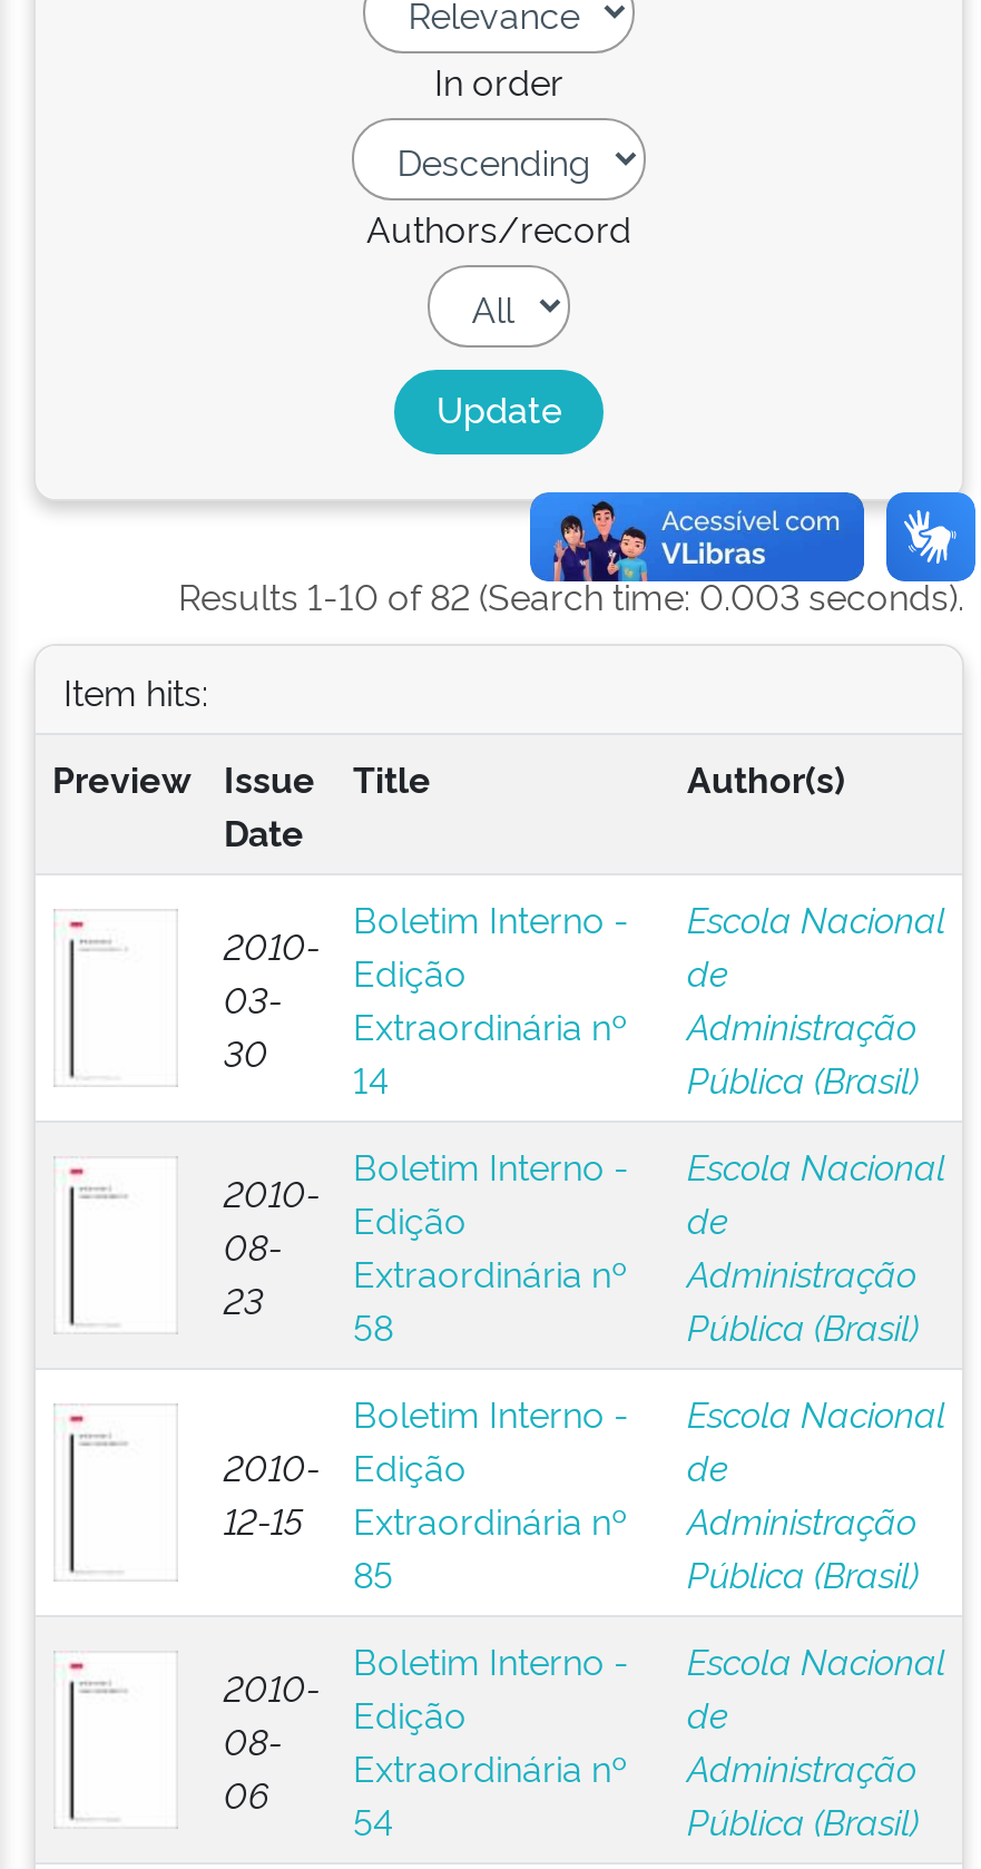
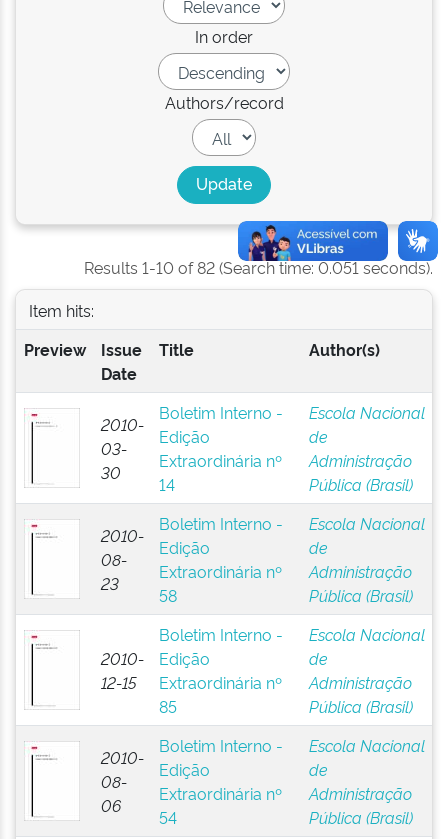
[178,570,964,619] Results 1-10 of 82 (Search time: 0.003 seconds). -> [84,256,433,278] Results 1-10 of 82 (Search time: 0.051 seconds).

